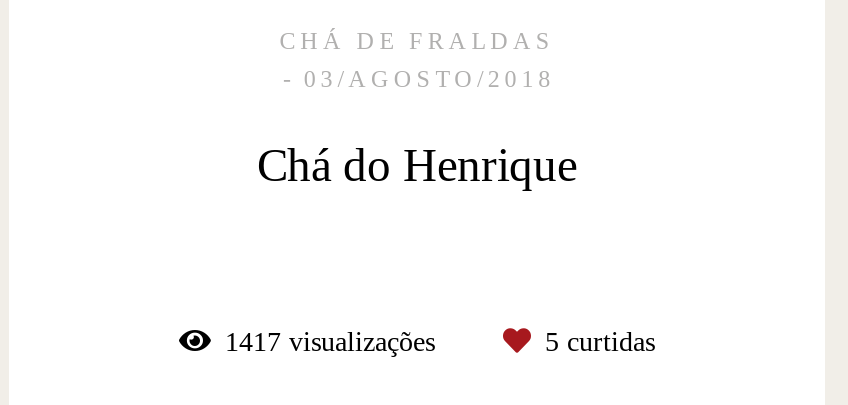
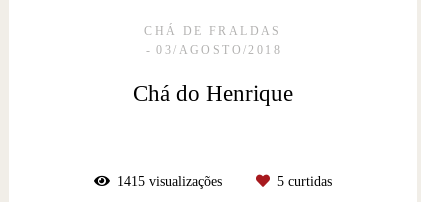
[225,327,443,357] 1417 visualizações -> [117,174,226,189] 1415 visualizações

